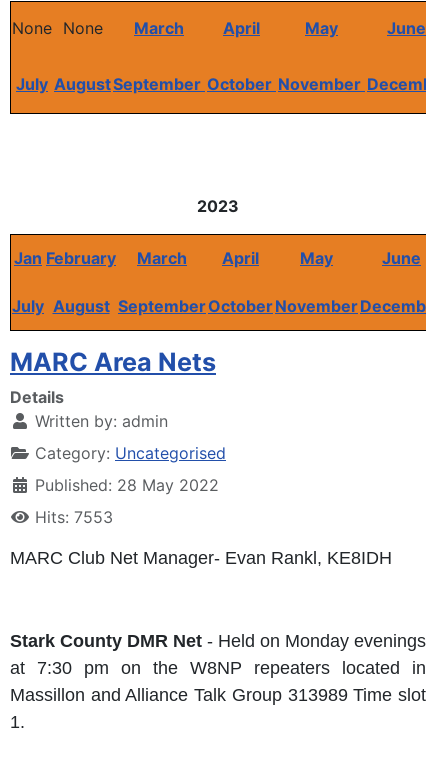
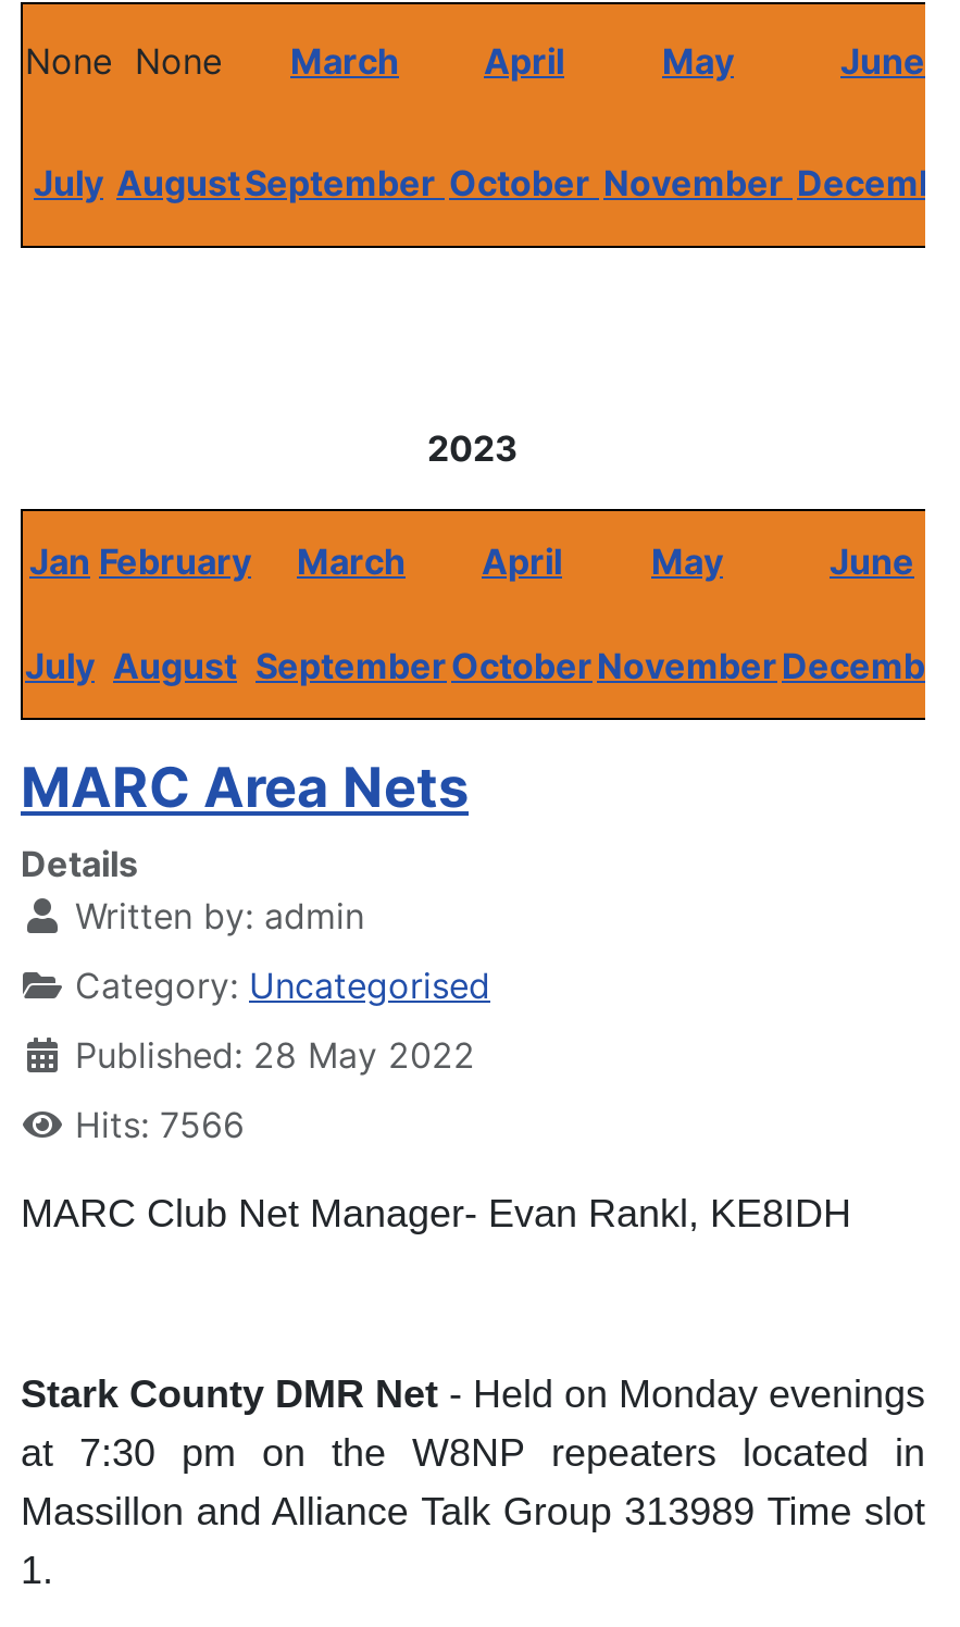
[35,507,113,527] Hits: 7553 -> [75,1103,245,1146] Hits: 7566

